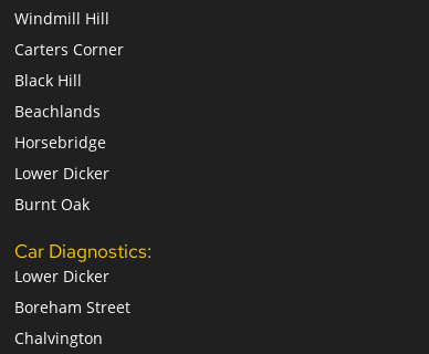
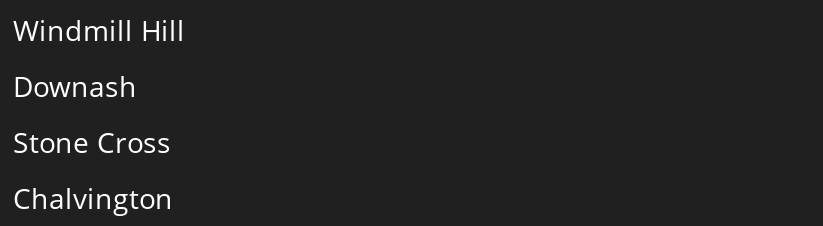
[14,39,151,317] Carters Corner | Black Hill | Beachlands | Horsebridge | Lower Dicker | Burnt Oak | Car Diagnostics: | Lower Dicker | Boreham Street -> [13,67,171,161] Downash | Stone Cross

